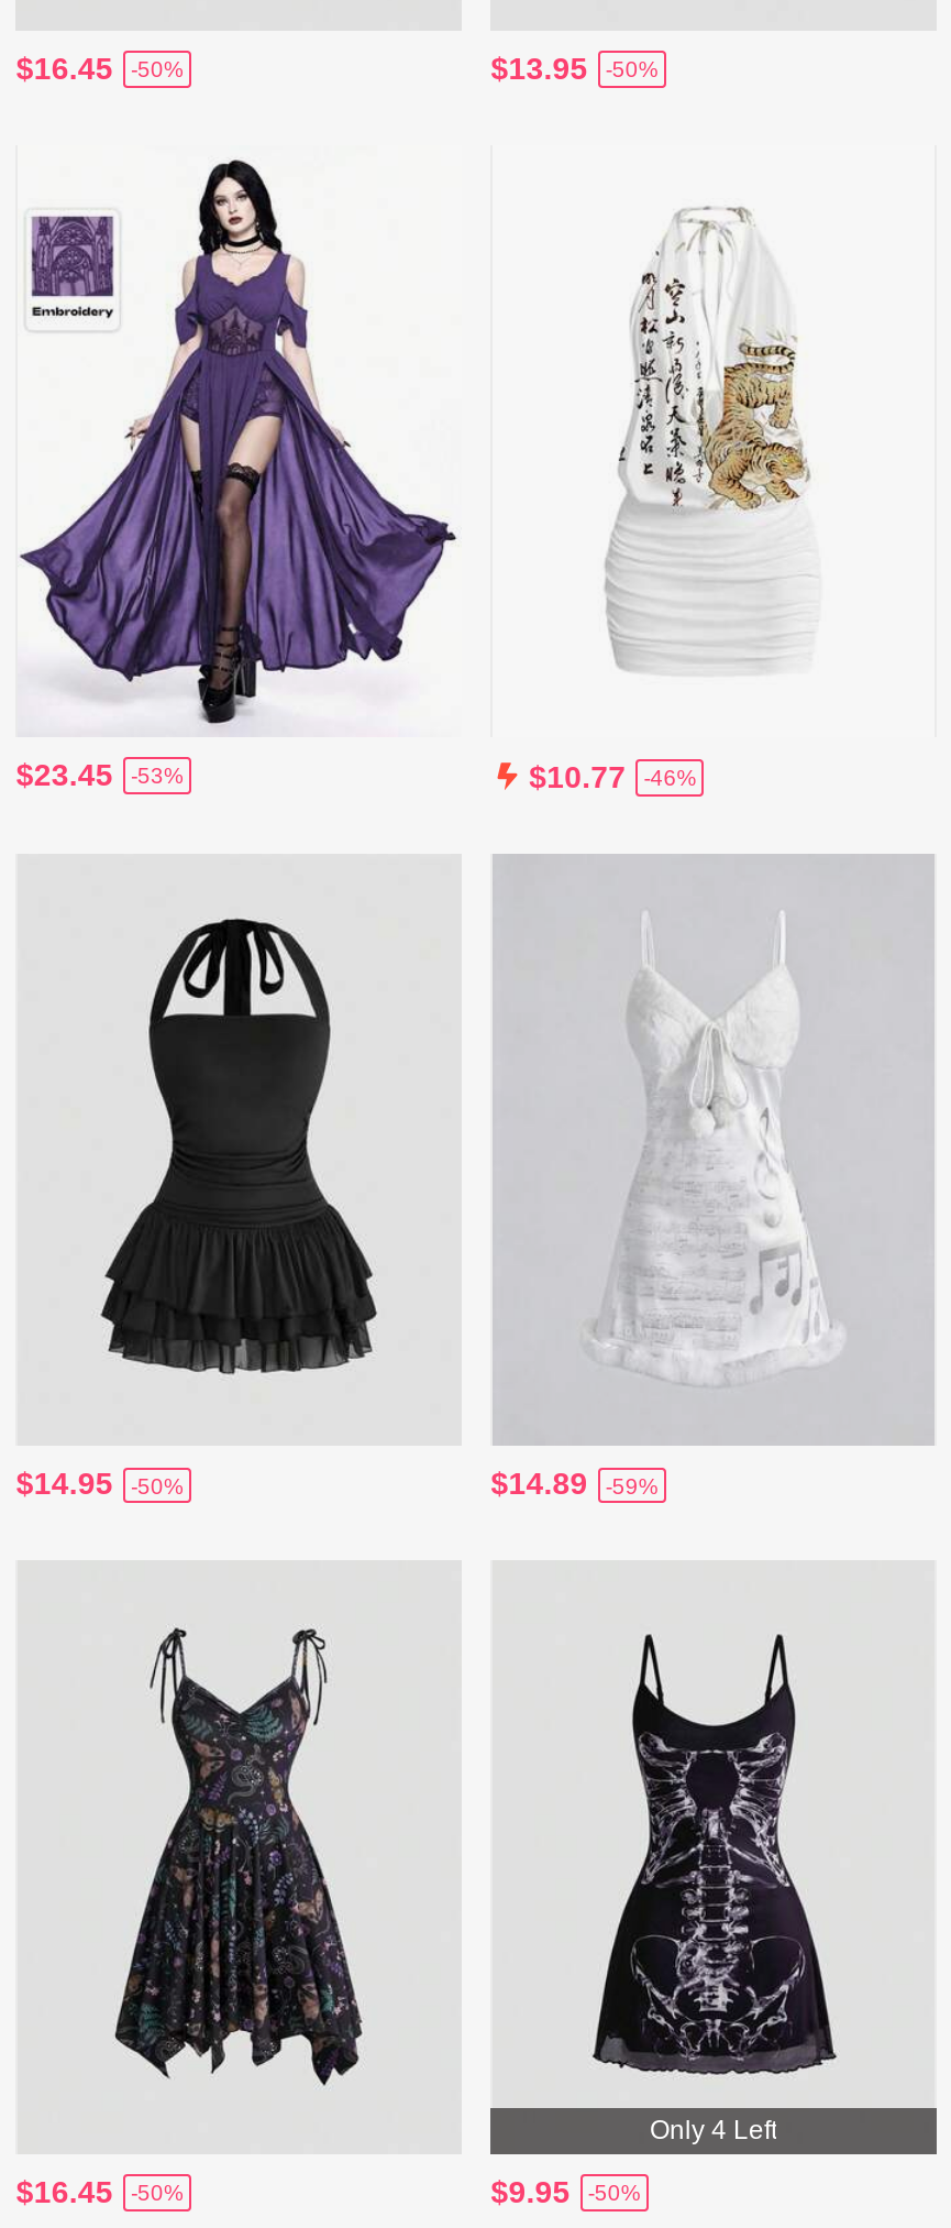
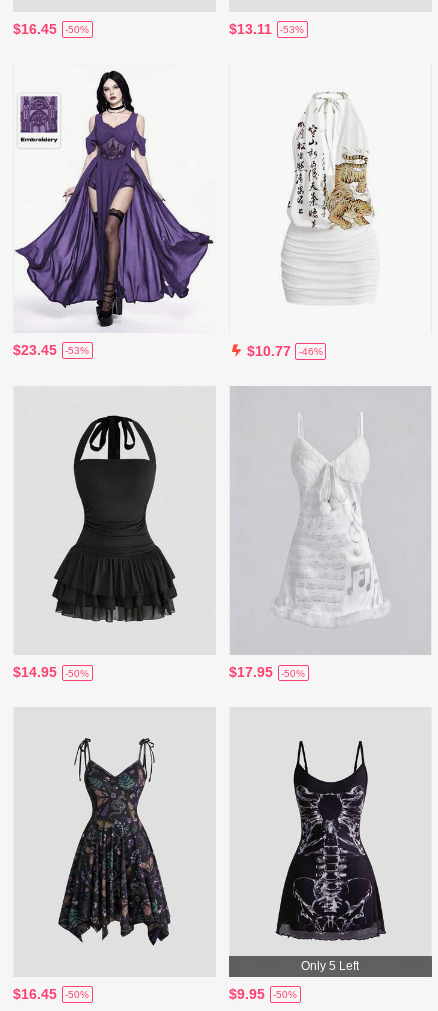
[491,50,588,85] $13.95 -> [229,21,272,37] $13.11
[606,57,658,81] -50% -> [280,24,304,35] -53%
[491,1467,588,1502] $14.89 -> [229,664,273,680] $17.95
[606,1473,658,1498] -59% -> [281,668,305,679] -50%
[650,2115,777,2146] Only 4 Left -> [301,959,359,973] Only 5 Left

